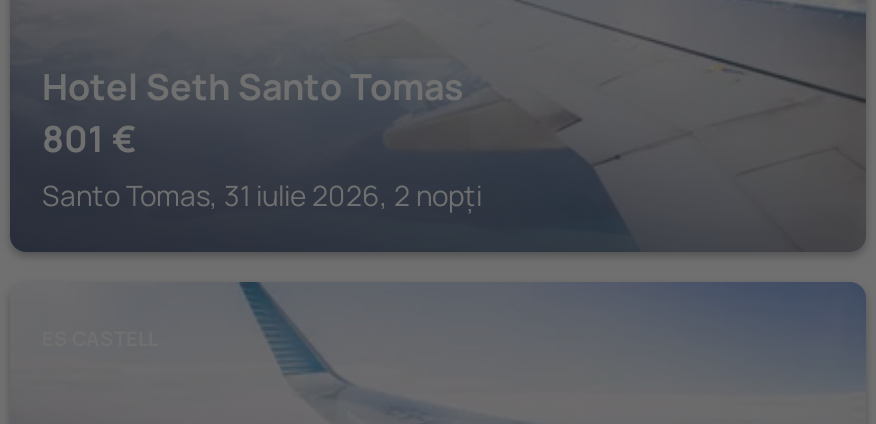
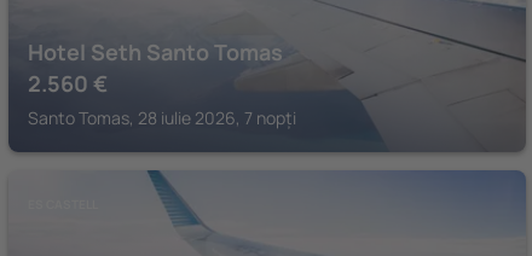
[42,114,136,162] 801 € -> [28,69,108,98] 2.560 €
[42,176,482,214] Santo Tomas, 31 iulie 2026, 2 nopți -> [28,106,296,129] Santo Tomas, 28 iulie 2026, 7 nopți

